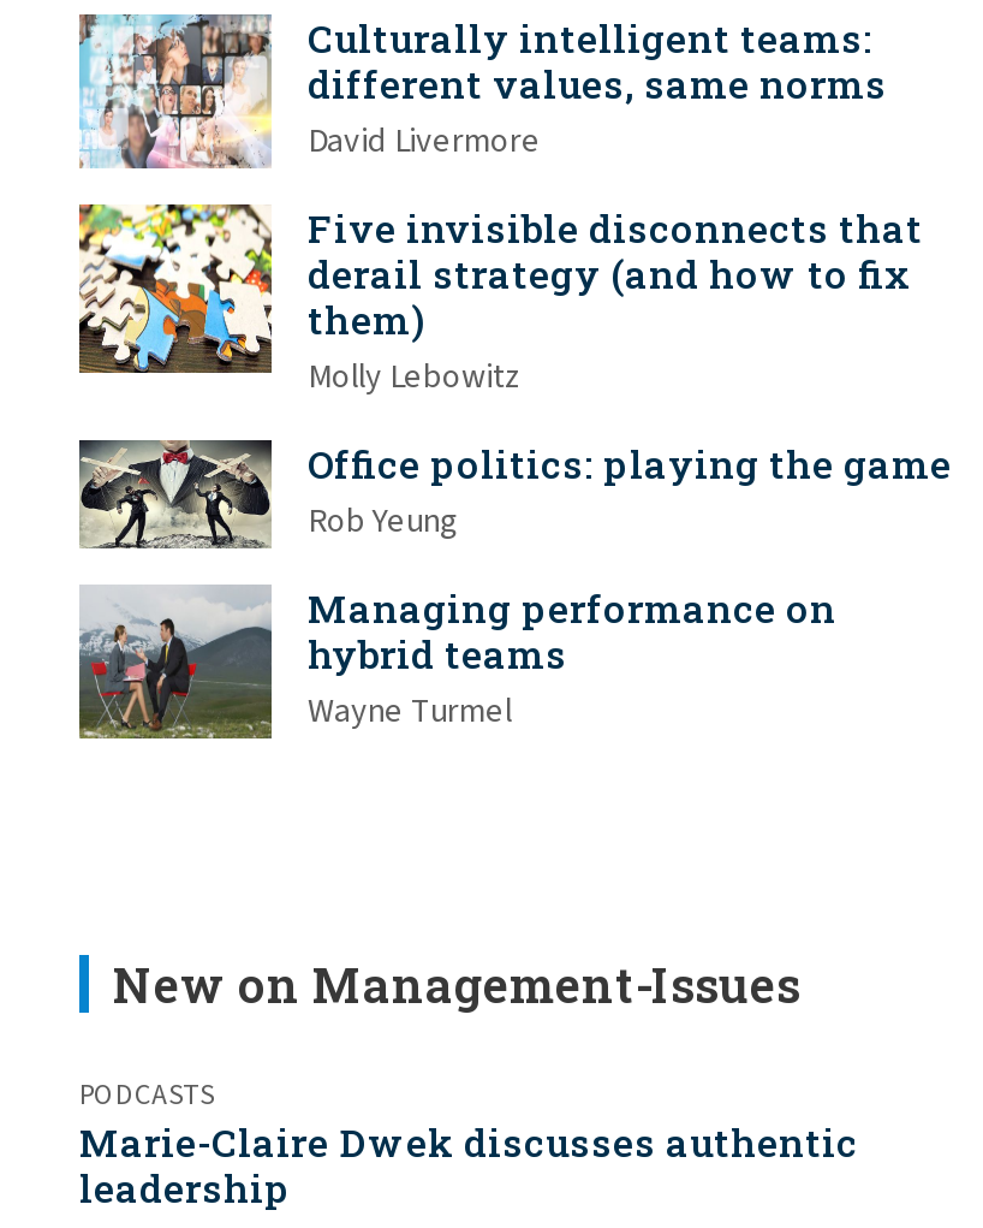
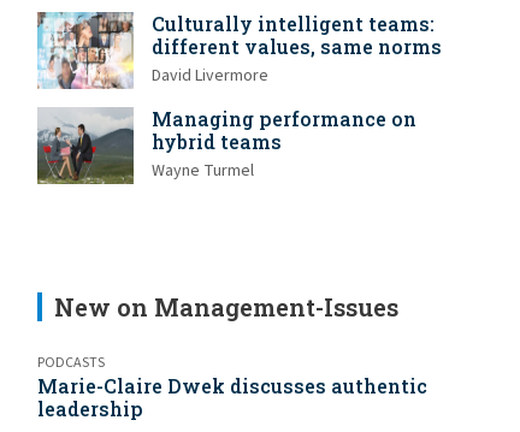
[77,202,952,546] [image] | Five invisible disconnects that | derail strategy (and how to fix | them) | Molly Lebowitz | Office politics: playing the game | Rob Yeung -> none
[77,437,274,552] [image] -> none

